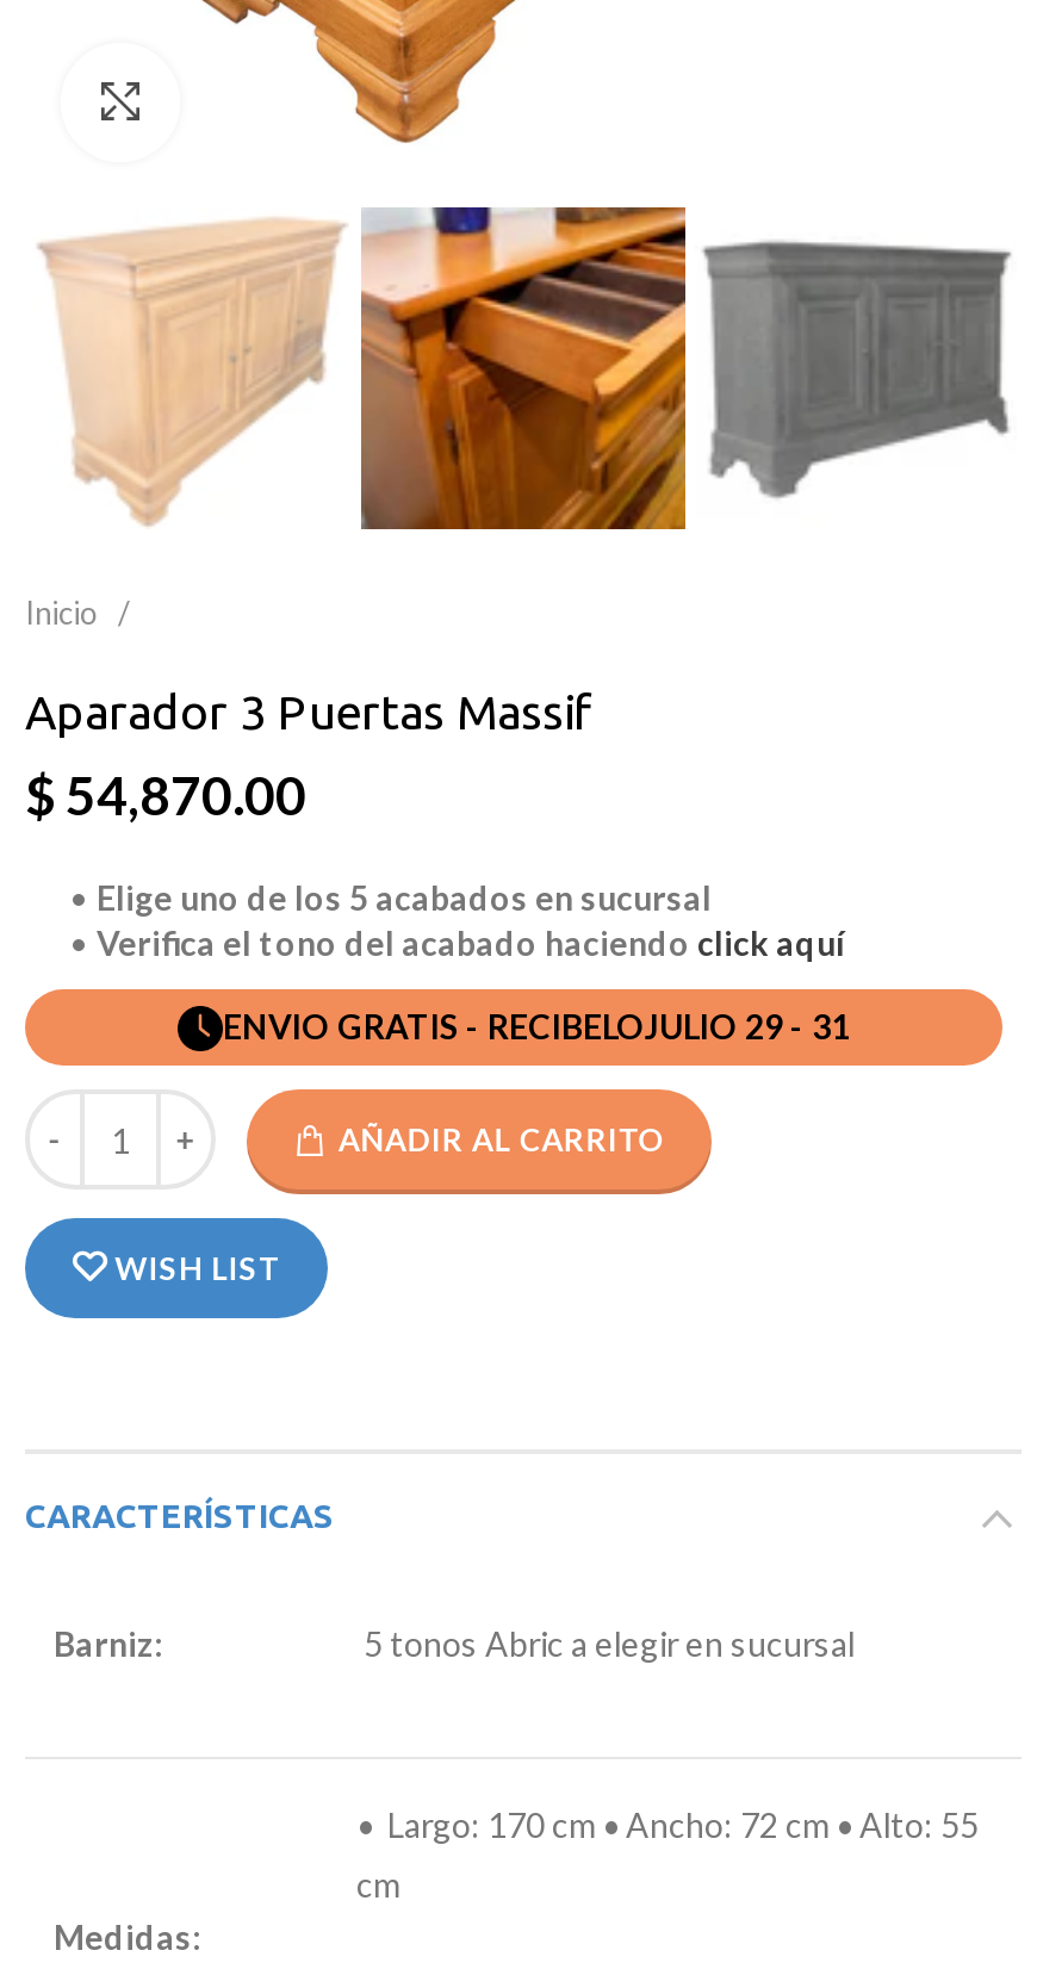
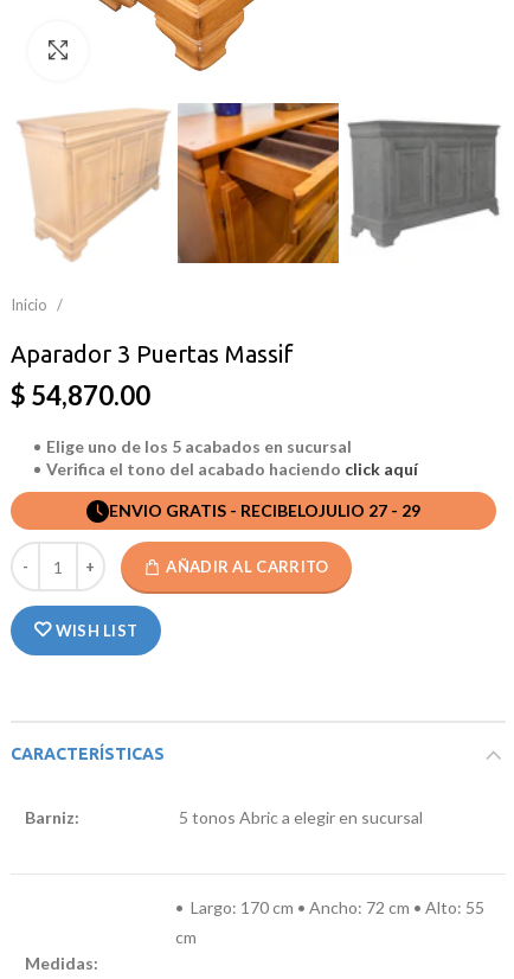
[223,1007,850,1047] ENVIO GRATIS - RECIBELOJULIO 29 - 31 -> [109,501,420,521] ENVIO GRATIS - RECIBELOJULIO 27 - 29

